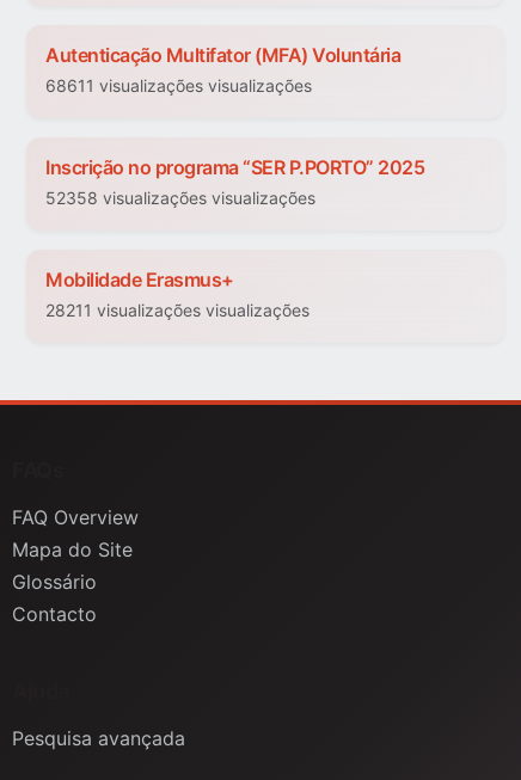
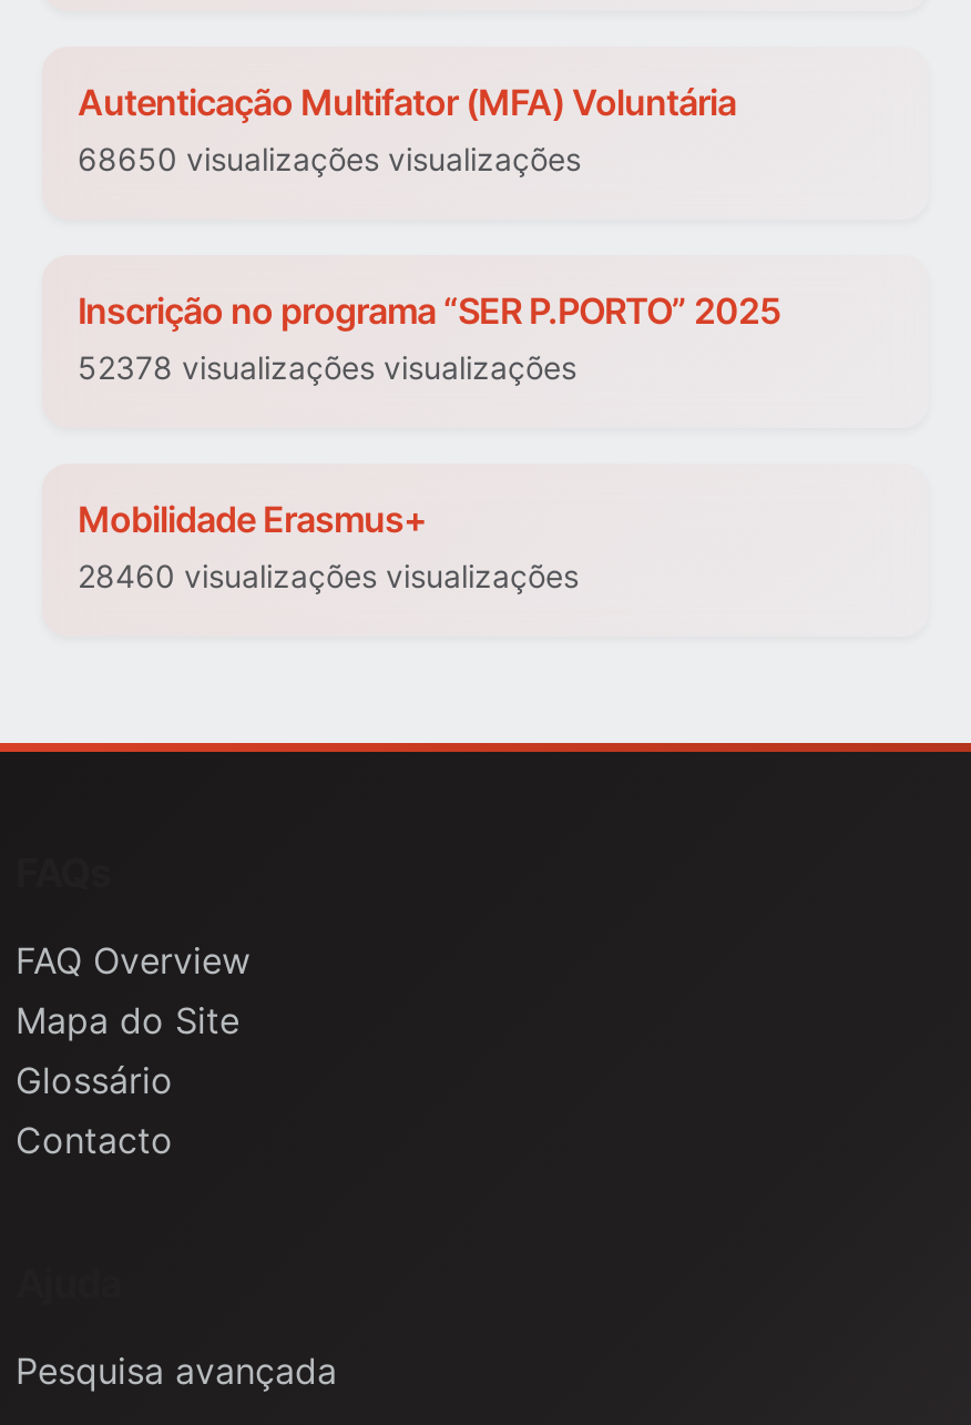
[45,76,312,96] 68611 visualizações visualizações -> [78,141,581,179] 68650 visualizações visualizações
[45,188,315,208] 52358 visualizações visualizações -> [78,349,576,387] 52378 visualizações visualizações
[45,300,309,321] 28211 visualizações visualizações -> [78,558,579,596] 28460 visualizações visualizações

